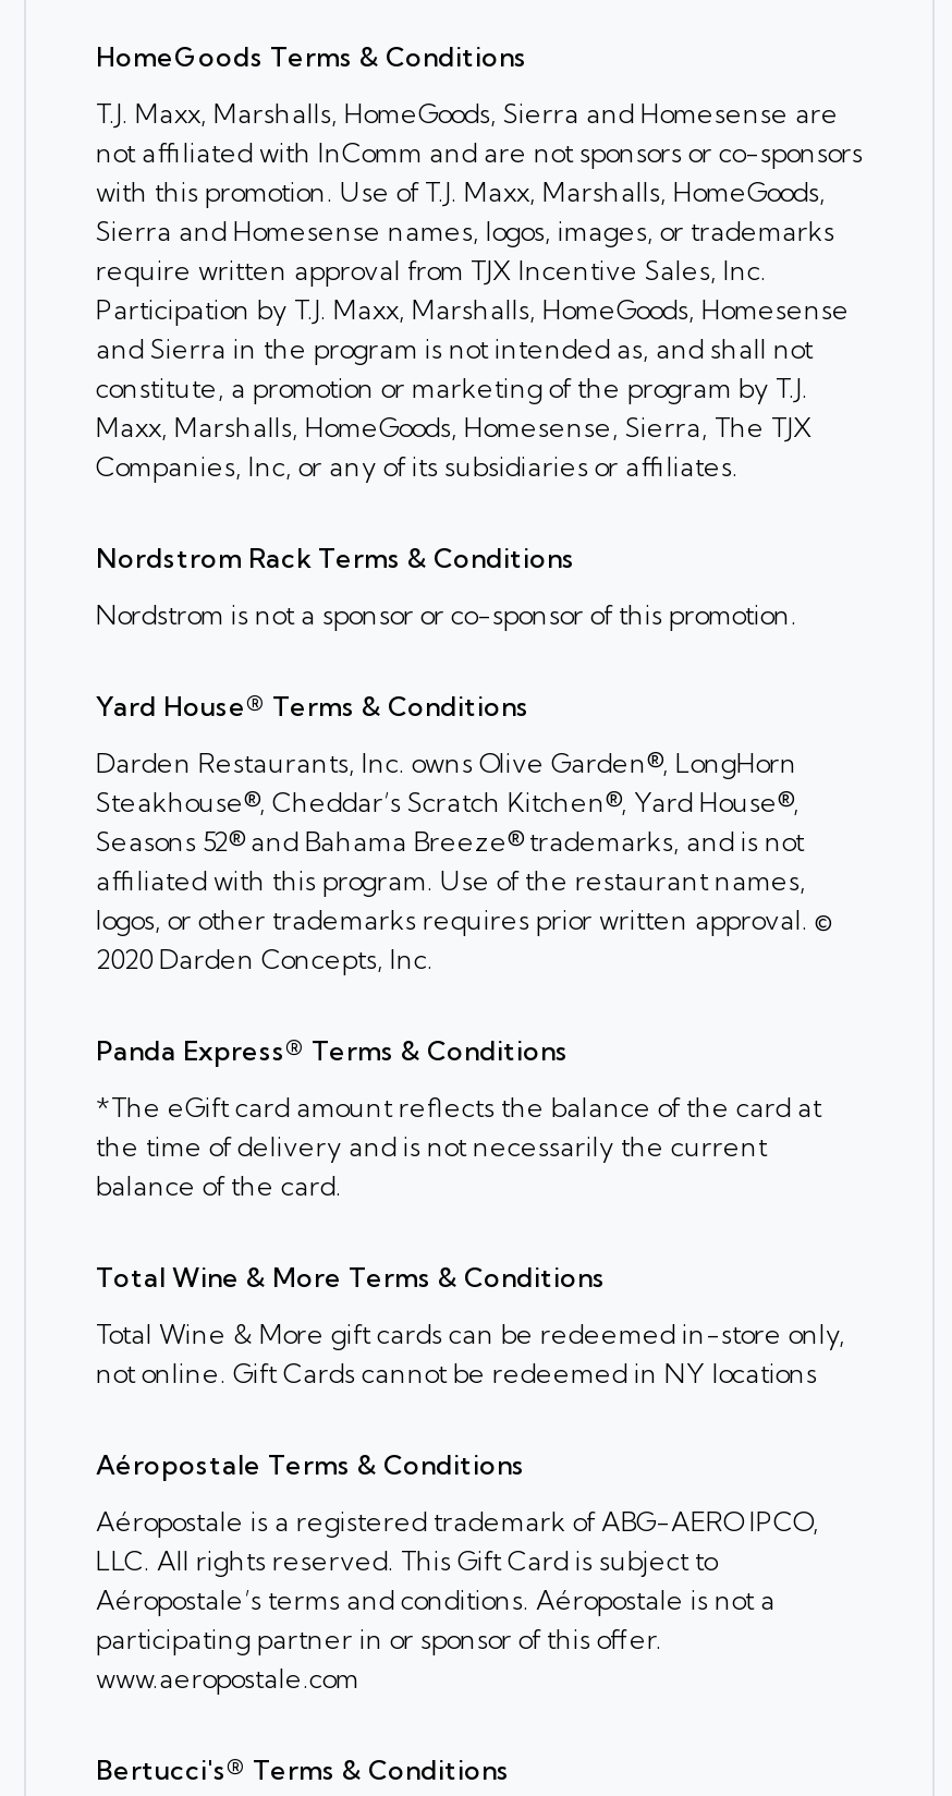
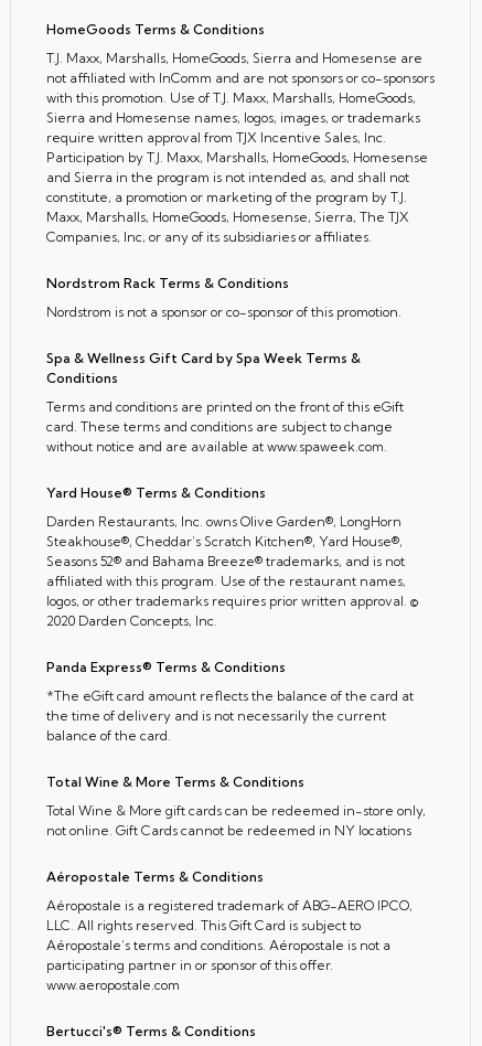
none -> [46,349,404,454] Spa & Wellness Gift Card by Spa Week Terms & | Conditions | Terms and conditions are printed on the front of this eGift | card. These terms and conditions are subject to change | without notice and are available at www.spaweek.com.

